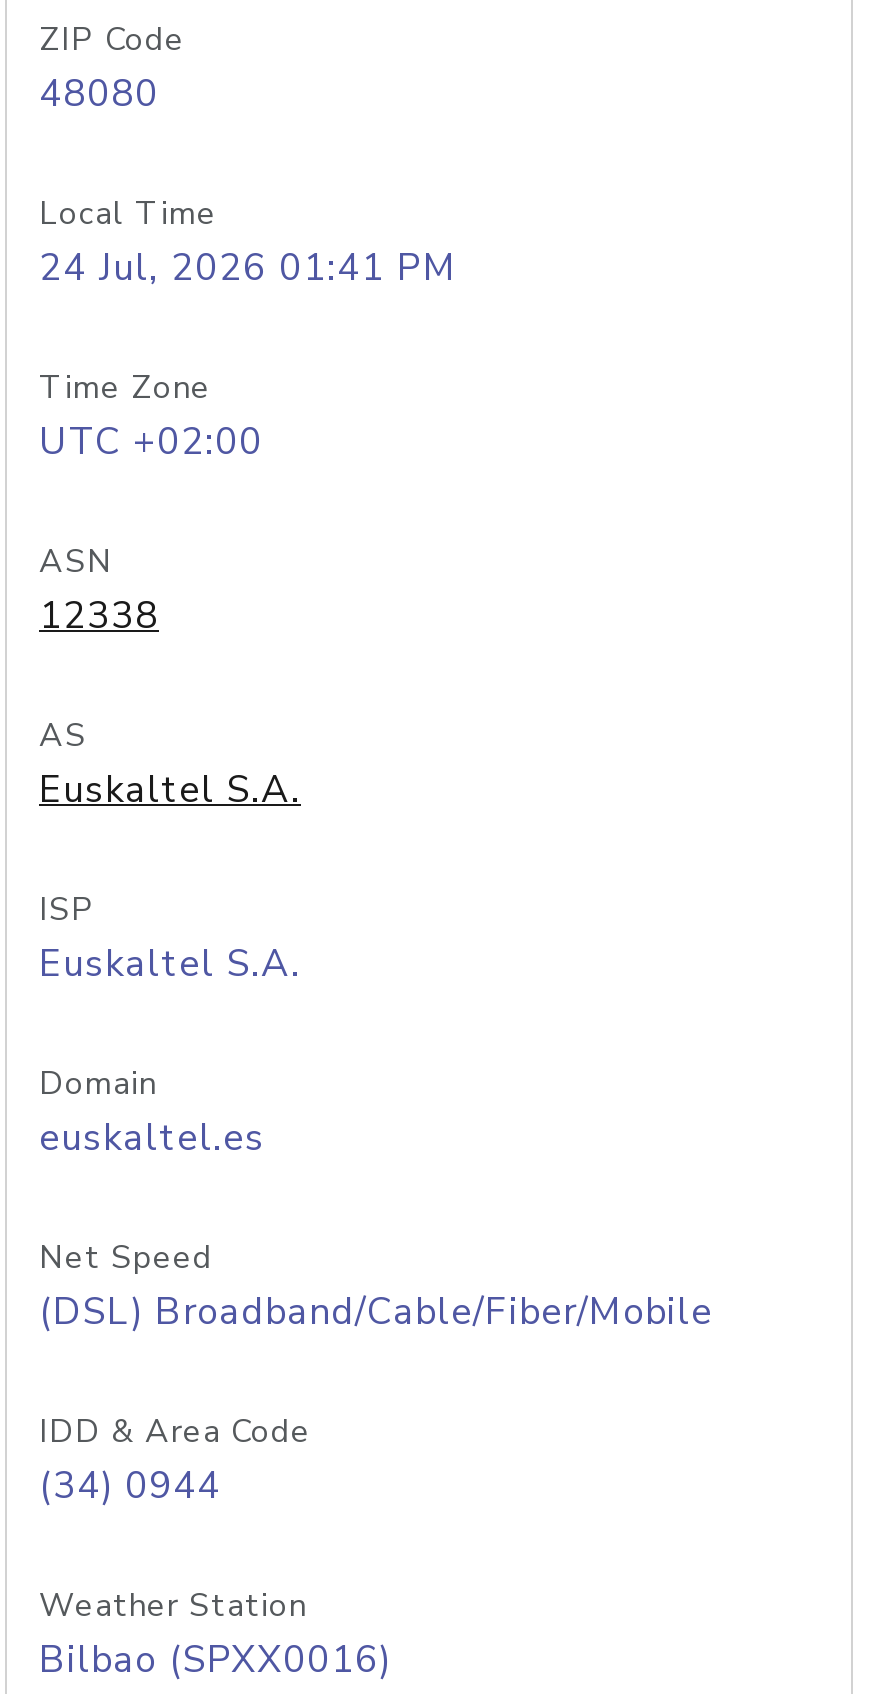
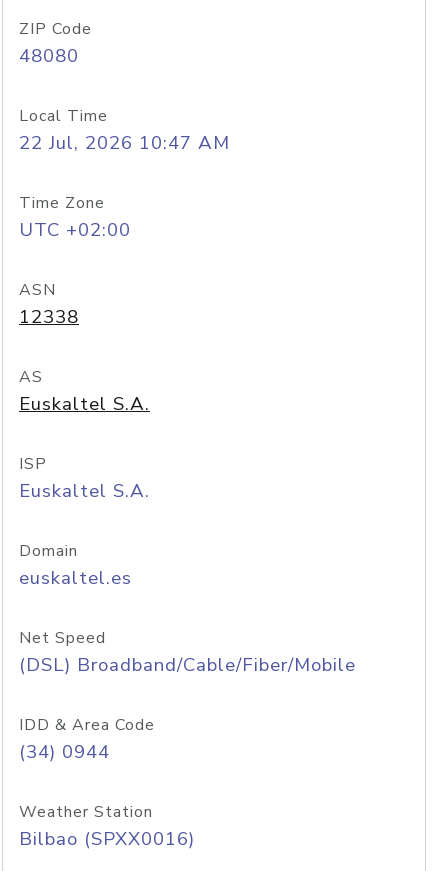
[39,242,457,294] 24 Jul, 2026 01:41 PM -> [19,130,230,156] 22 Jul, 2026 10:47 AM

